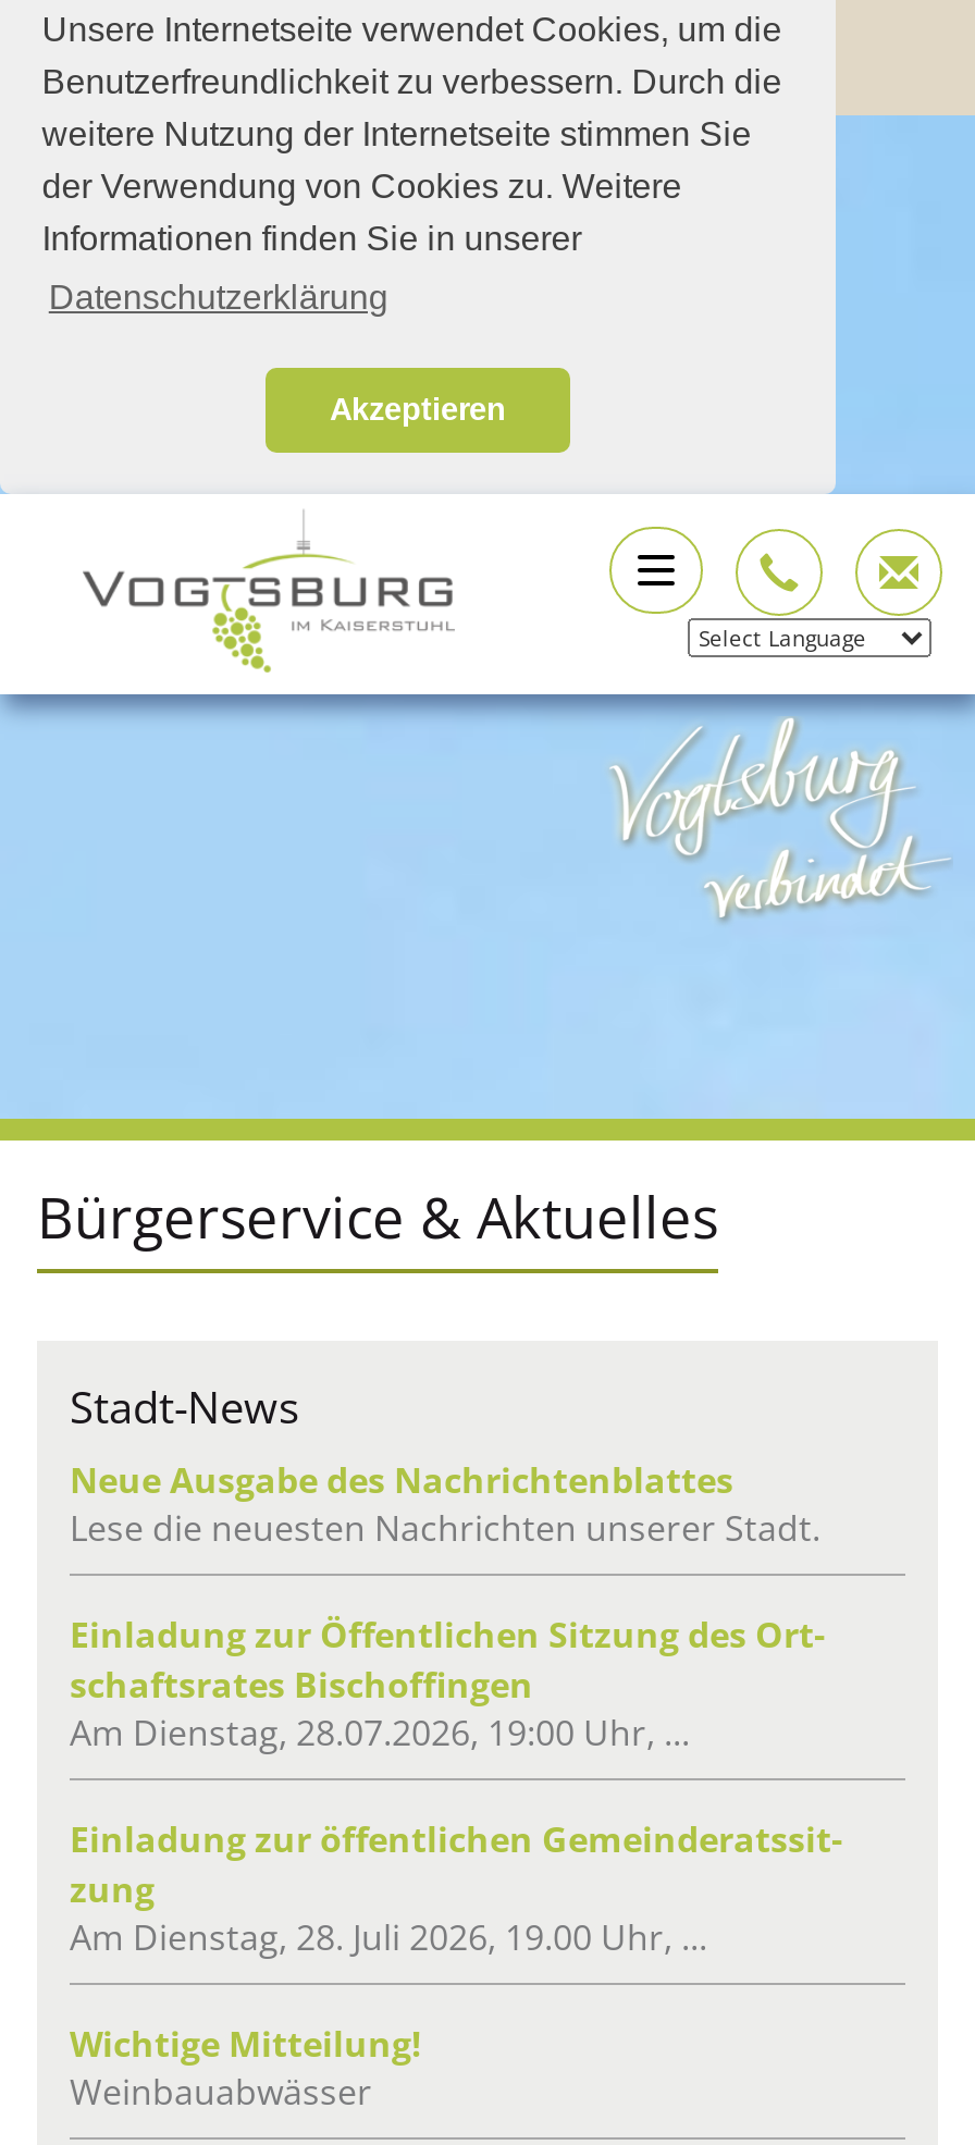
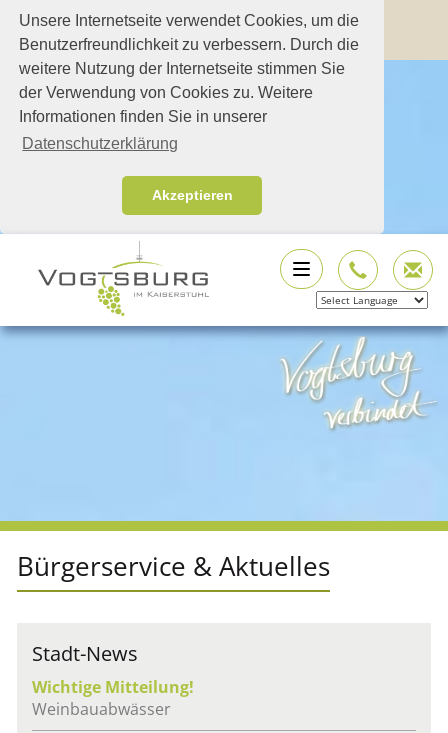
[70,1455,842,1960] Neue Ausgabe des Nachrichtenblattes | Lese die neuesten Nachrichten unserer Stadt. | Einladung zur Öffentlichen Sitzung des Ort | schaftsrates Bischoffingen | Am Dienstag, 28.07.2026, 19:00 Uhr, ... | Einladung zur öffentlichen Gemeinderatssit | zung | Am Dienstag, 28. Juli 2026, 19.00 Uhr, ... -> none

